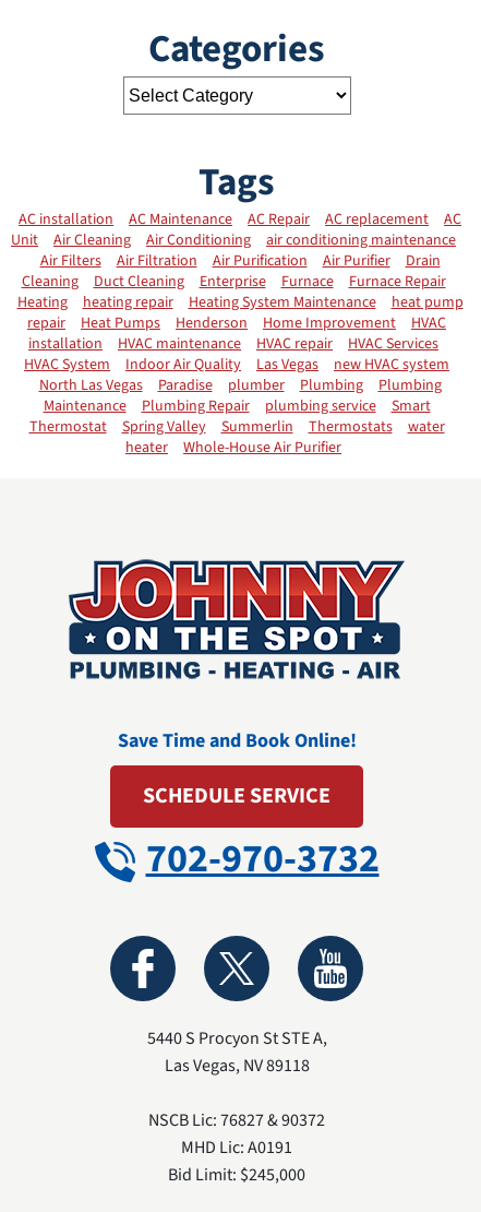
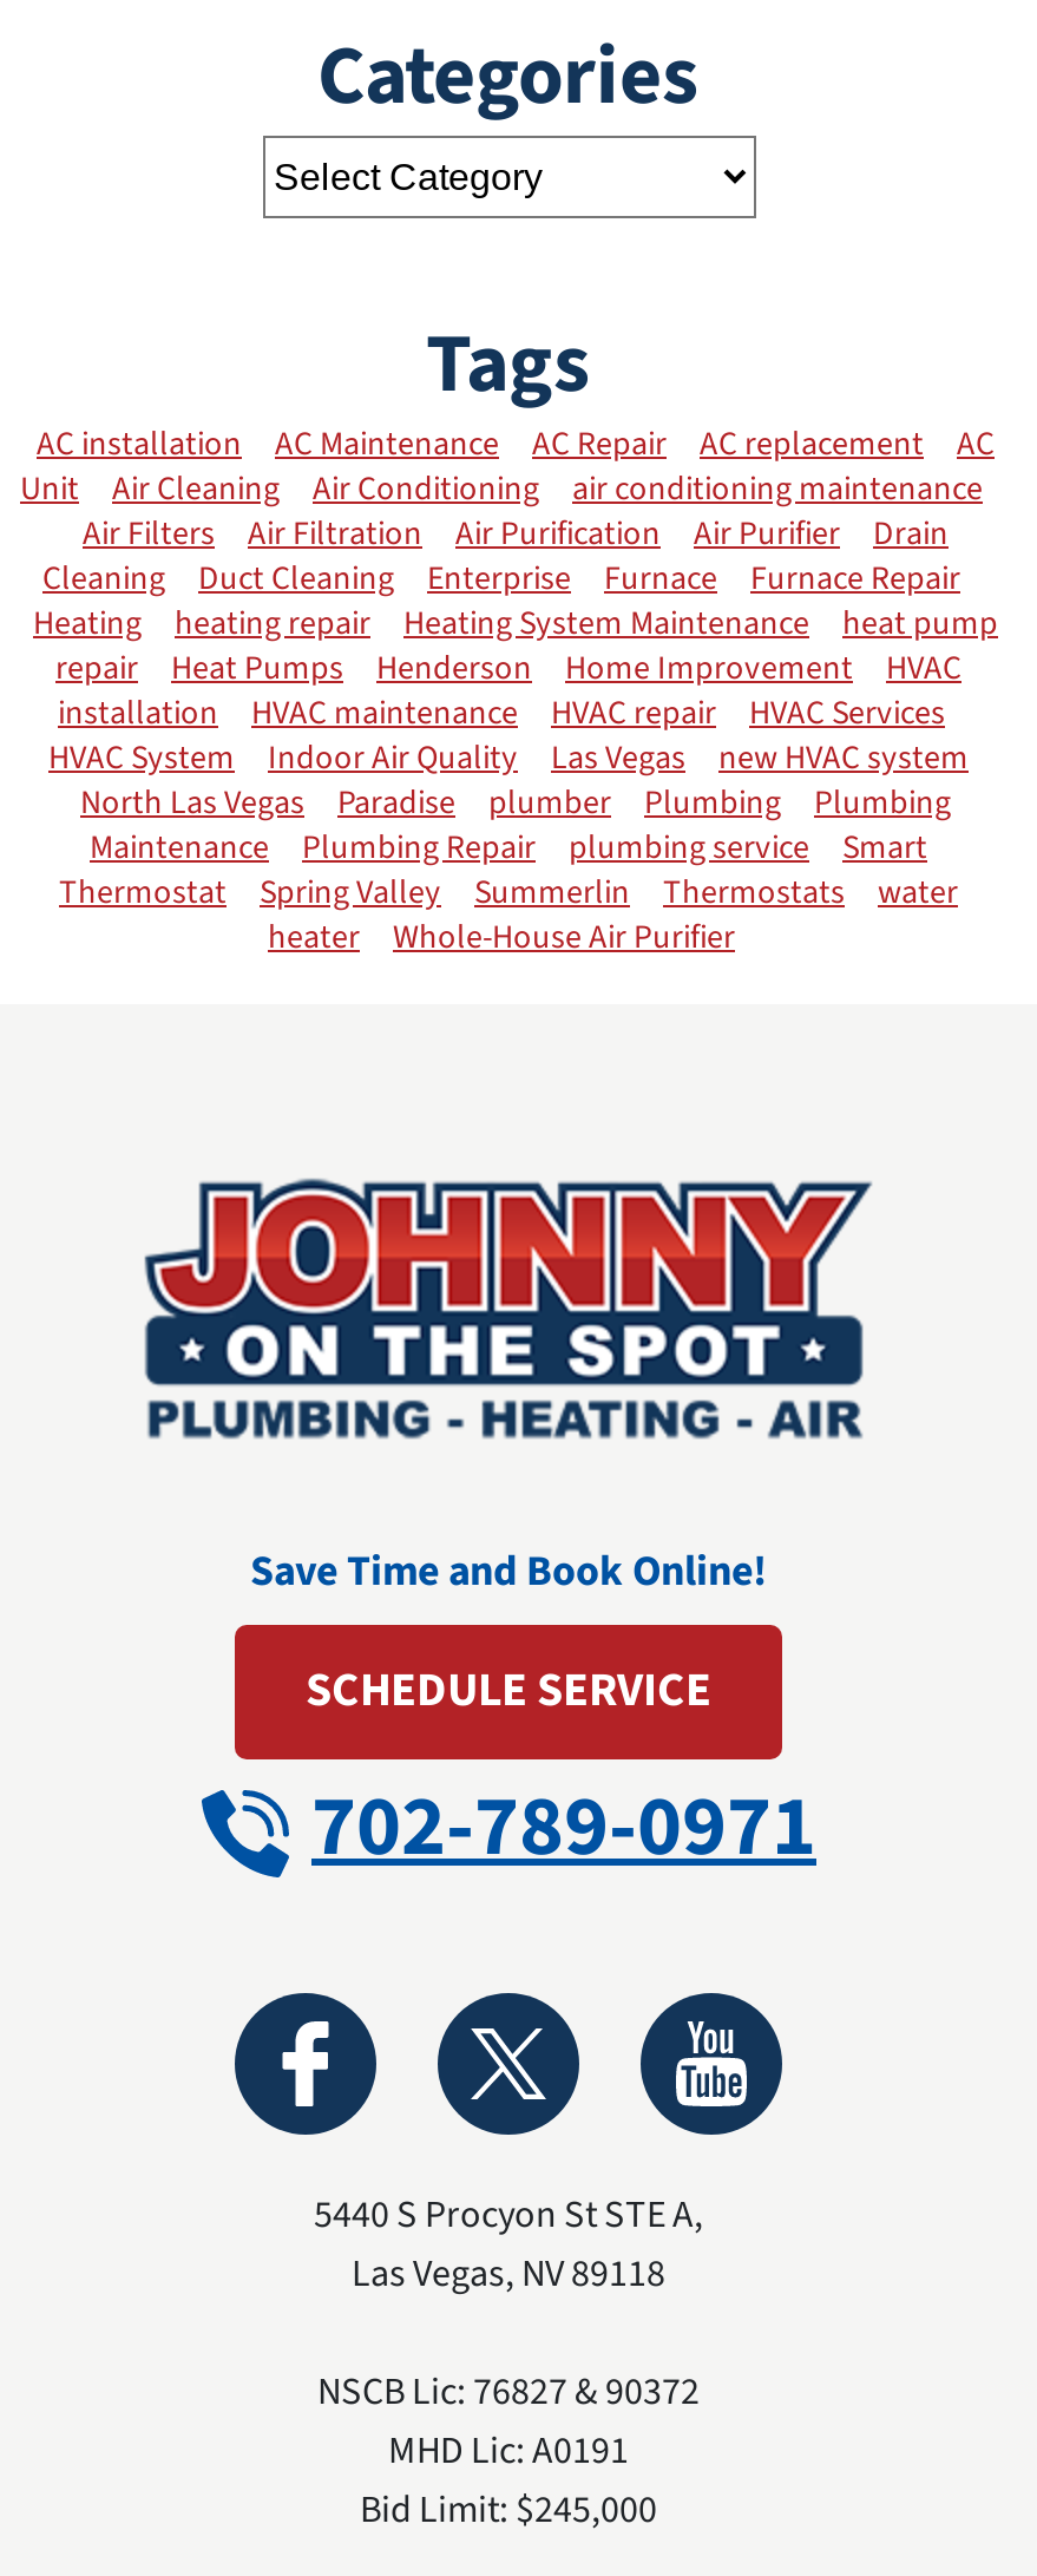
[146,831,379,887] 702-970-3732 -> [311,1767,816,1887] 702-789-0971

